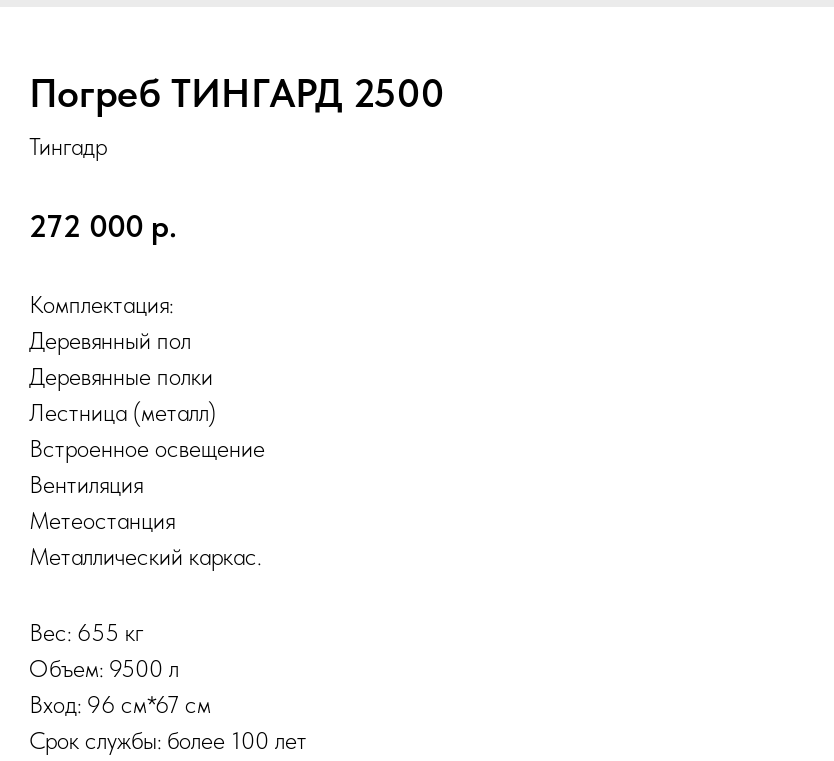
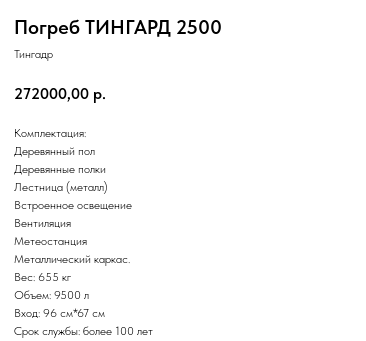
[29,207,177,245] 272 000 р. -> [14,84,106,103] 272000,00 р.

